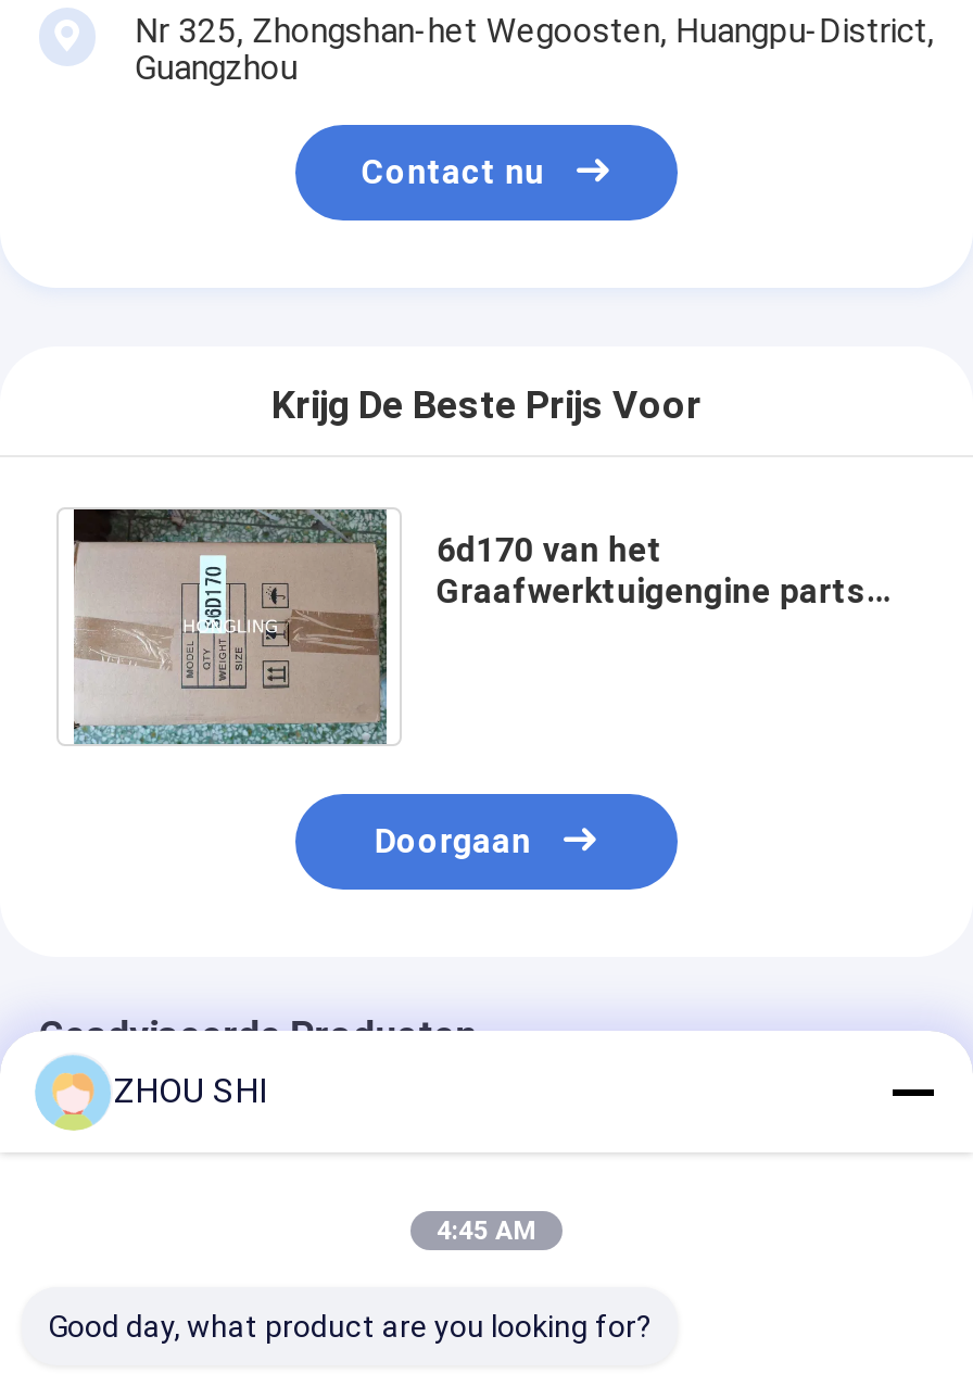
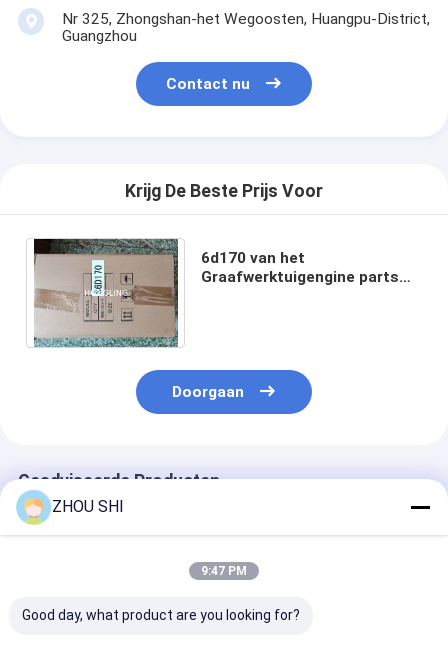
[437,1215,536,1246] 4:45 AM -> [201,564,247,578] 9:47 PM

